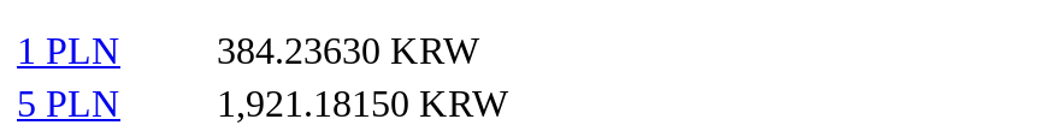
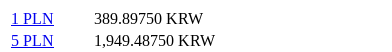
[217,30,479,71] 384.23630 KRW -> [94,10,203,27] 389.89750 KRW
[217,83,508,124] 1,921.18150 KRW -> [94,32,215,49] 1,949.48750 KRW

